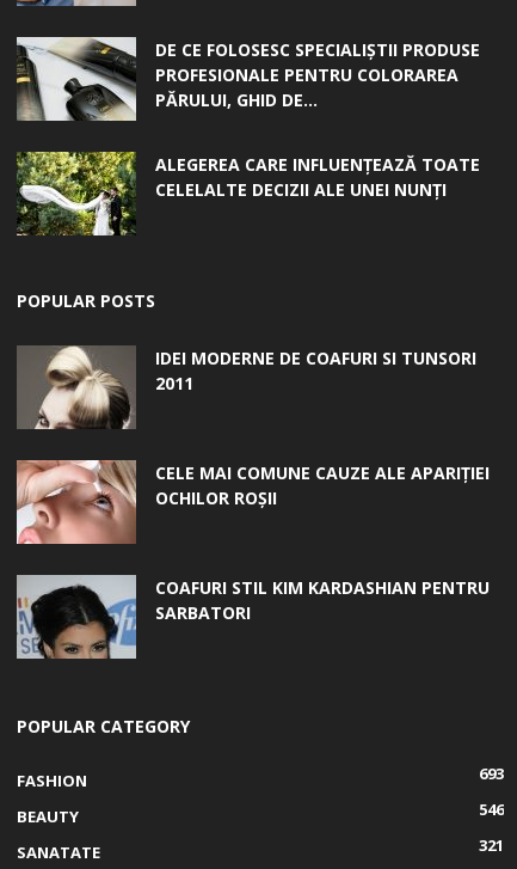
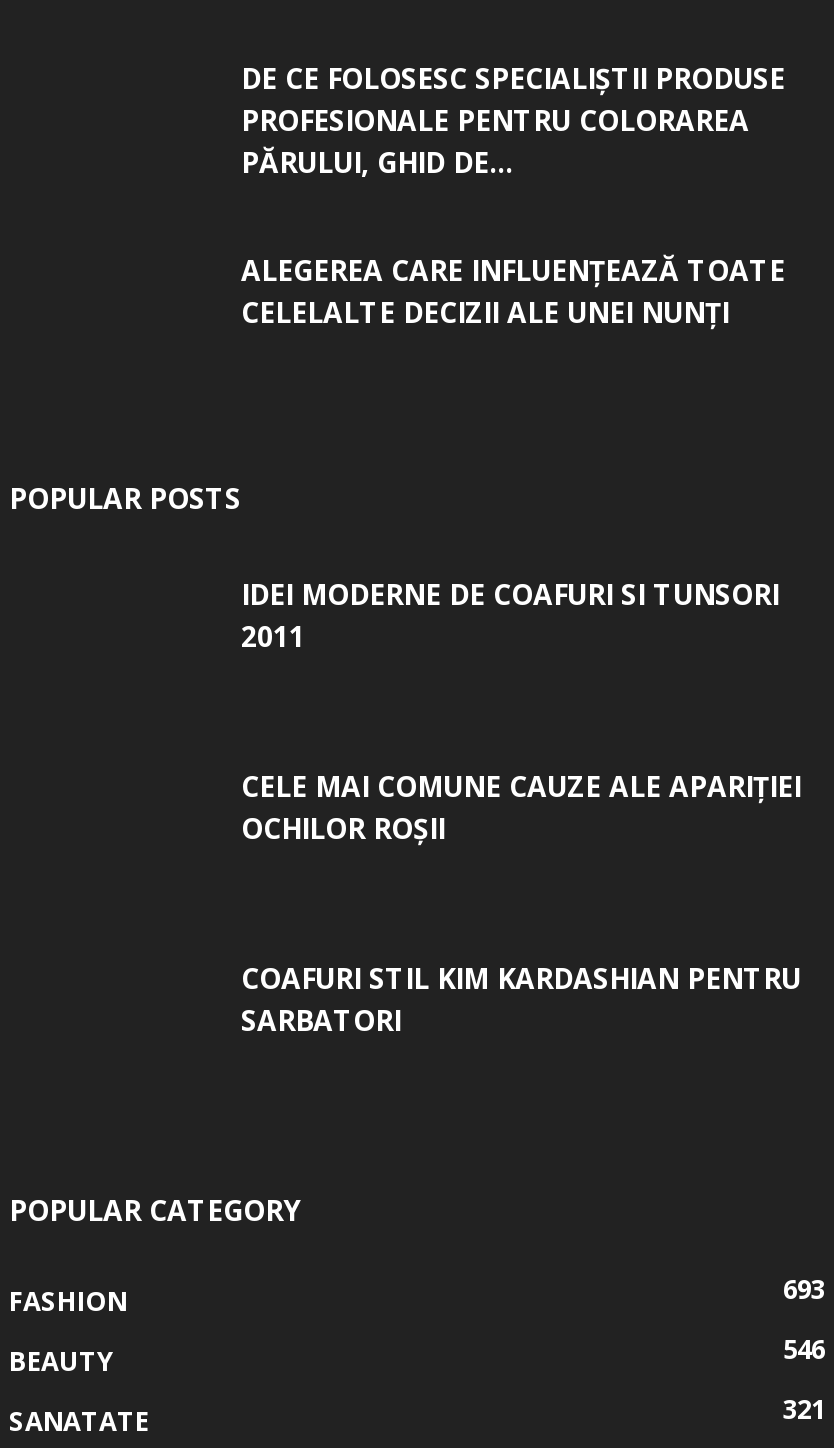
[16,36,137,122] [image] -> none
[17,151,136,237] [image] -> none
[17,344,136,430] [image] -> none
[16,459,137,545] [image] -> none
[16,574,137,660] [image] -> none

